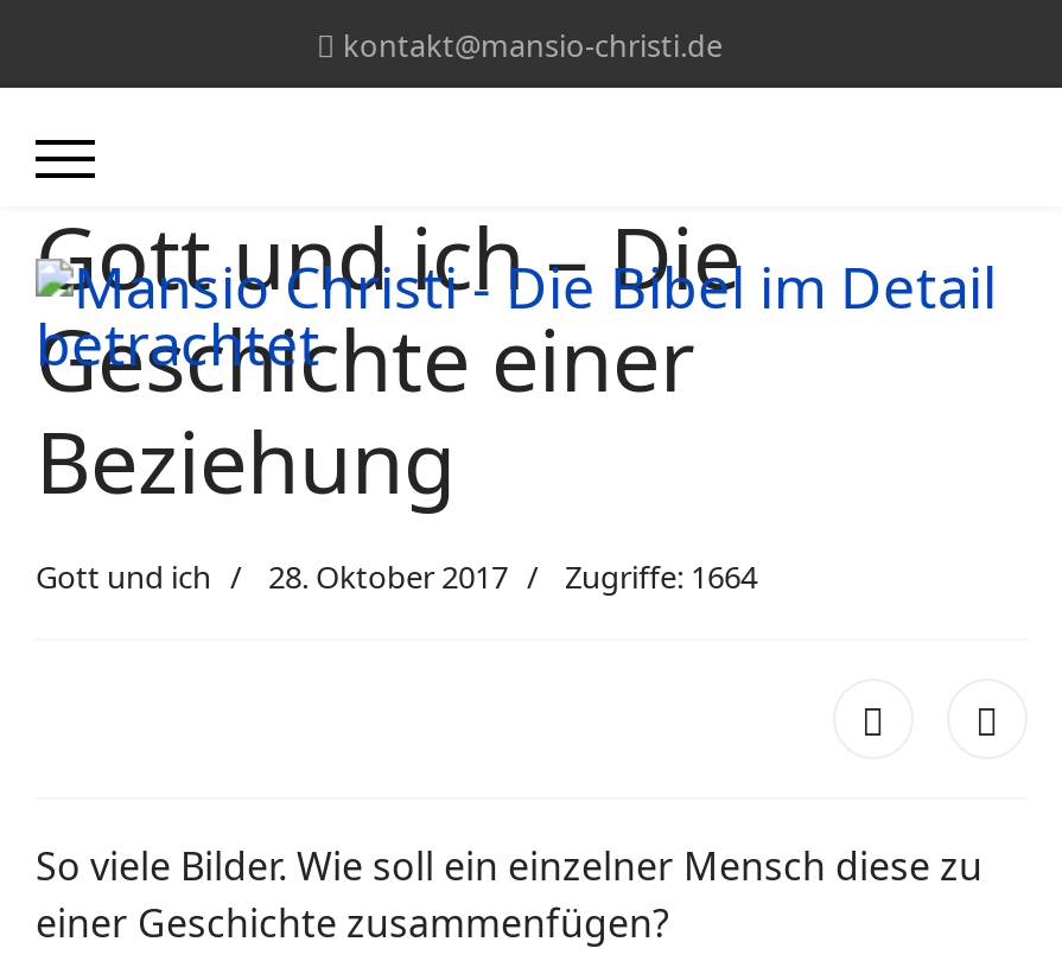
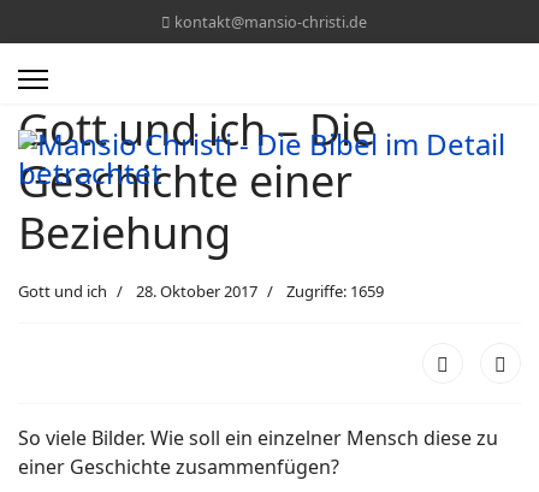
[36,555,757,598] Gott und ich 28. Oktober 2017 Zugriffe: 1664 -> [18,280,384,302] Gott und ich 28. Oktober 2017 Zugriffe: 1659

